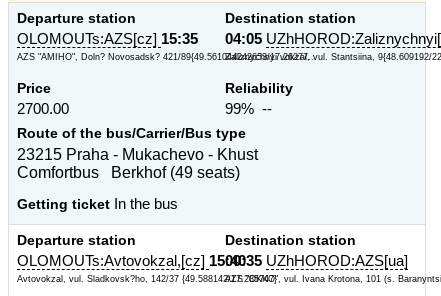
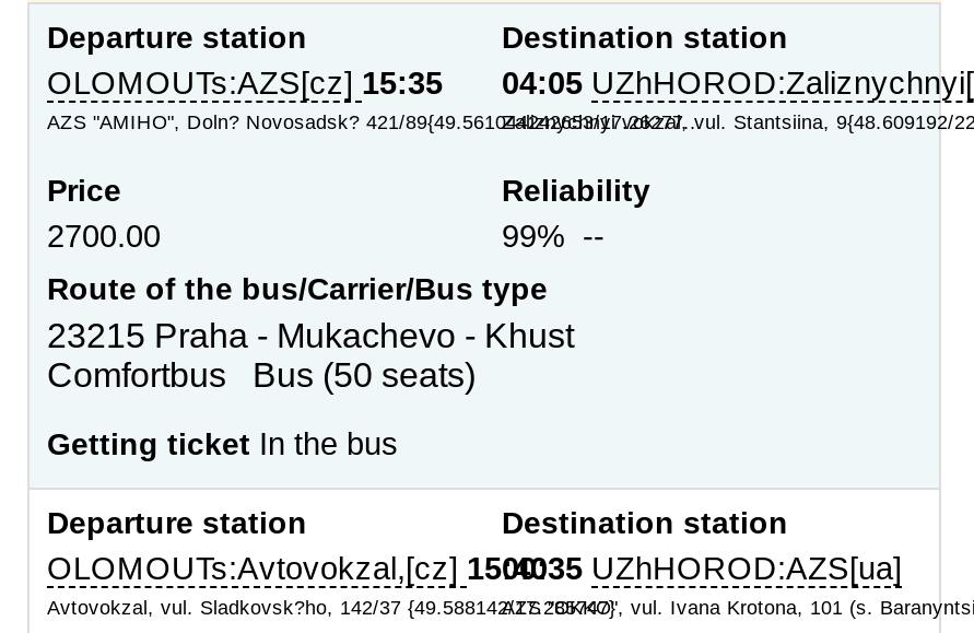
[17,164,240,181] Comfortbus Berkhof (49 seats) -> [47,356,476,394] Comfortbus Bus (50 seats)

